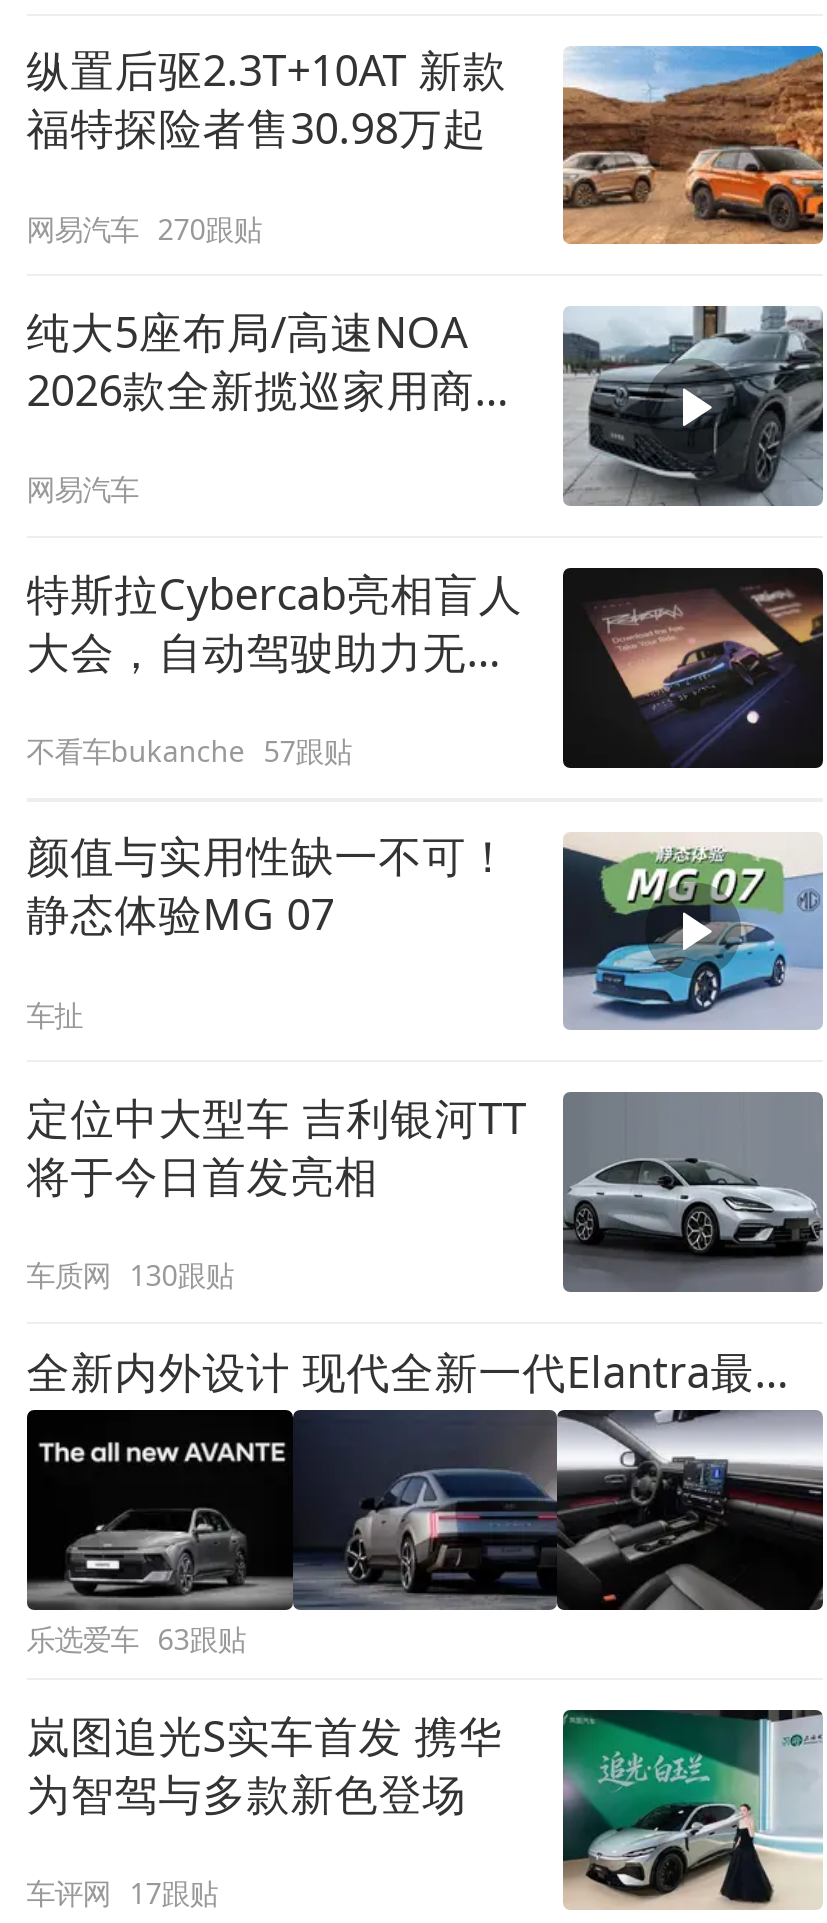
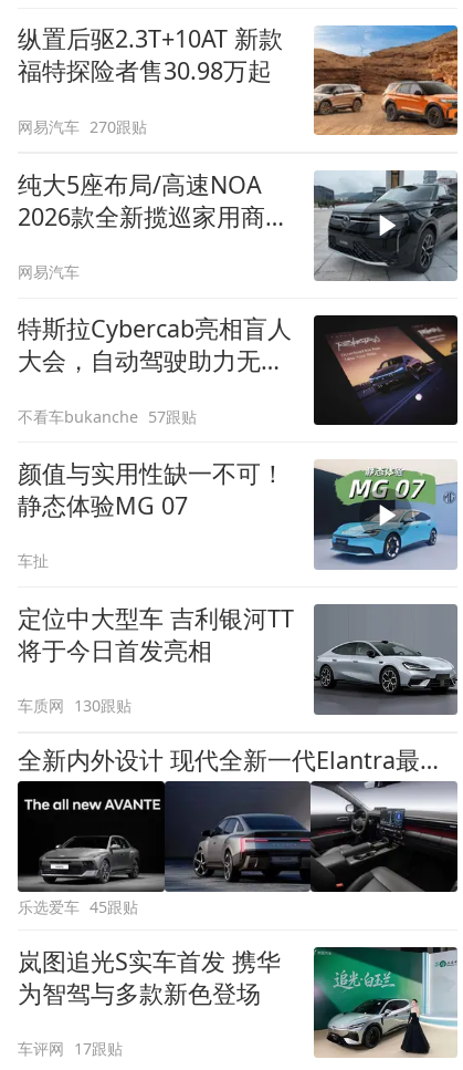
[26,1619,246,1657] 乐选爱车 63跟贴 -> [17,897,138,918] 乐选爱车 45跟贴

